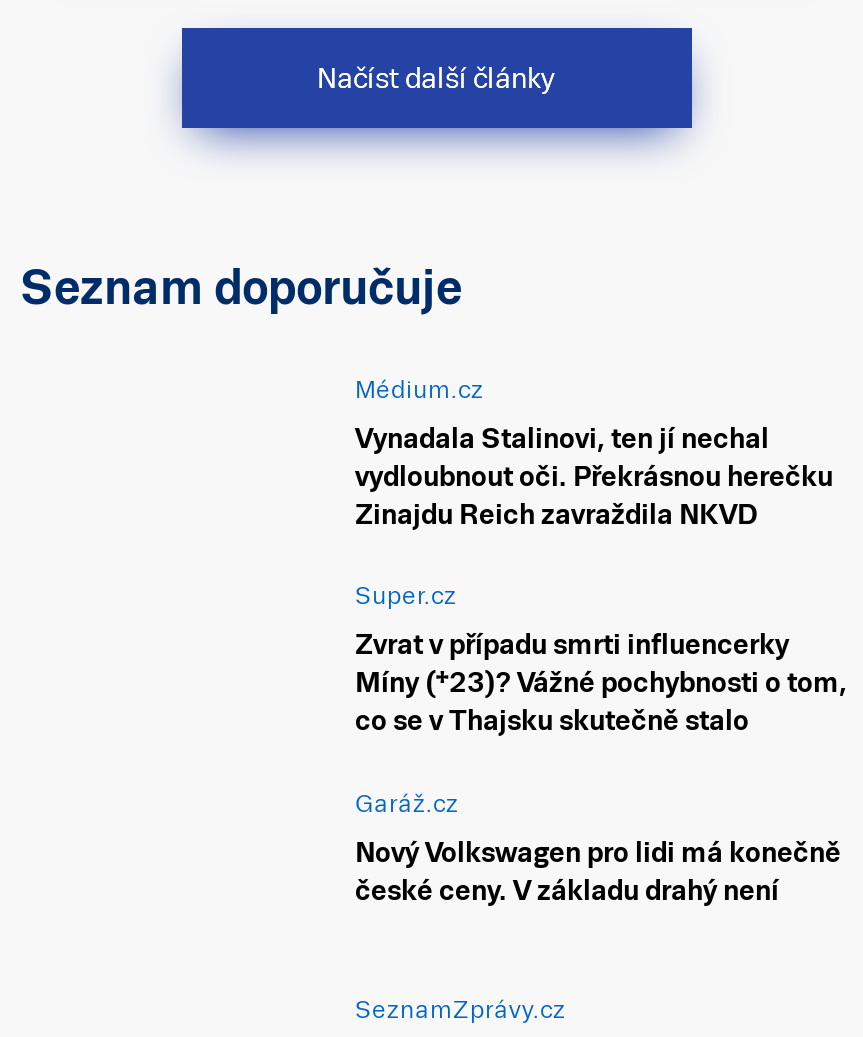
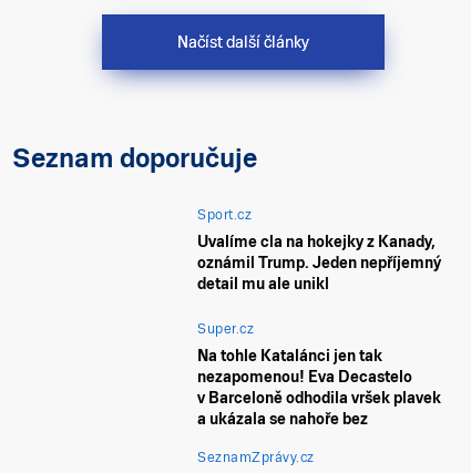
[355,376,484,404] Médium.cz -> [198,207,252,223] Sport.cz
[355,422,833,530] Vynadala Stalinovi, ten jí nechal | vydloubnout oči. Překrásnou herečku | Zinajdu Reich zavraždila NKVD -> [198,233,442,292] Uvalíme cla na hokejky z Kanady, | oznámil Trump. Jeden nepříjemný | detail mu ale unikl
[355,629,847,906] Zvrat v případu smrti influencerky | Míny (†23)? Vážné pochybnosti o tom, | co se v Thajsku skutečně stalo | Garáž.cz | Nový Volkswagen pro lidi má konečně | české ceny. V základu drahý není -> [198,347,442,428] Na tohle Katalánci jen tak | nezapomenou! Eva Decastelo | v Barceloně odhodila vršek plavek | a ukázala se nahoře bez

